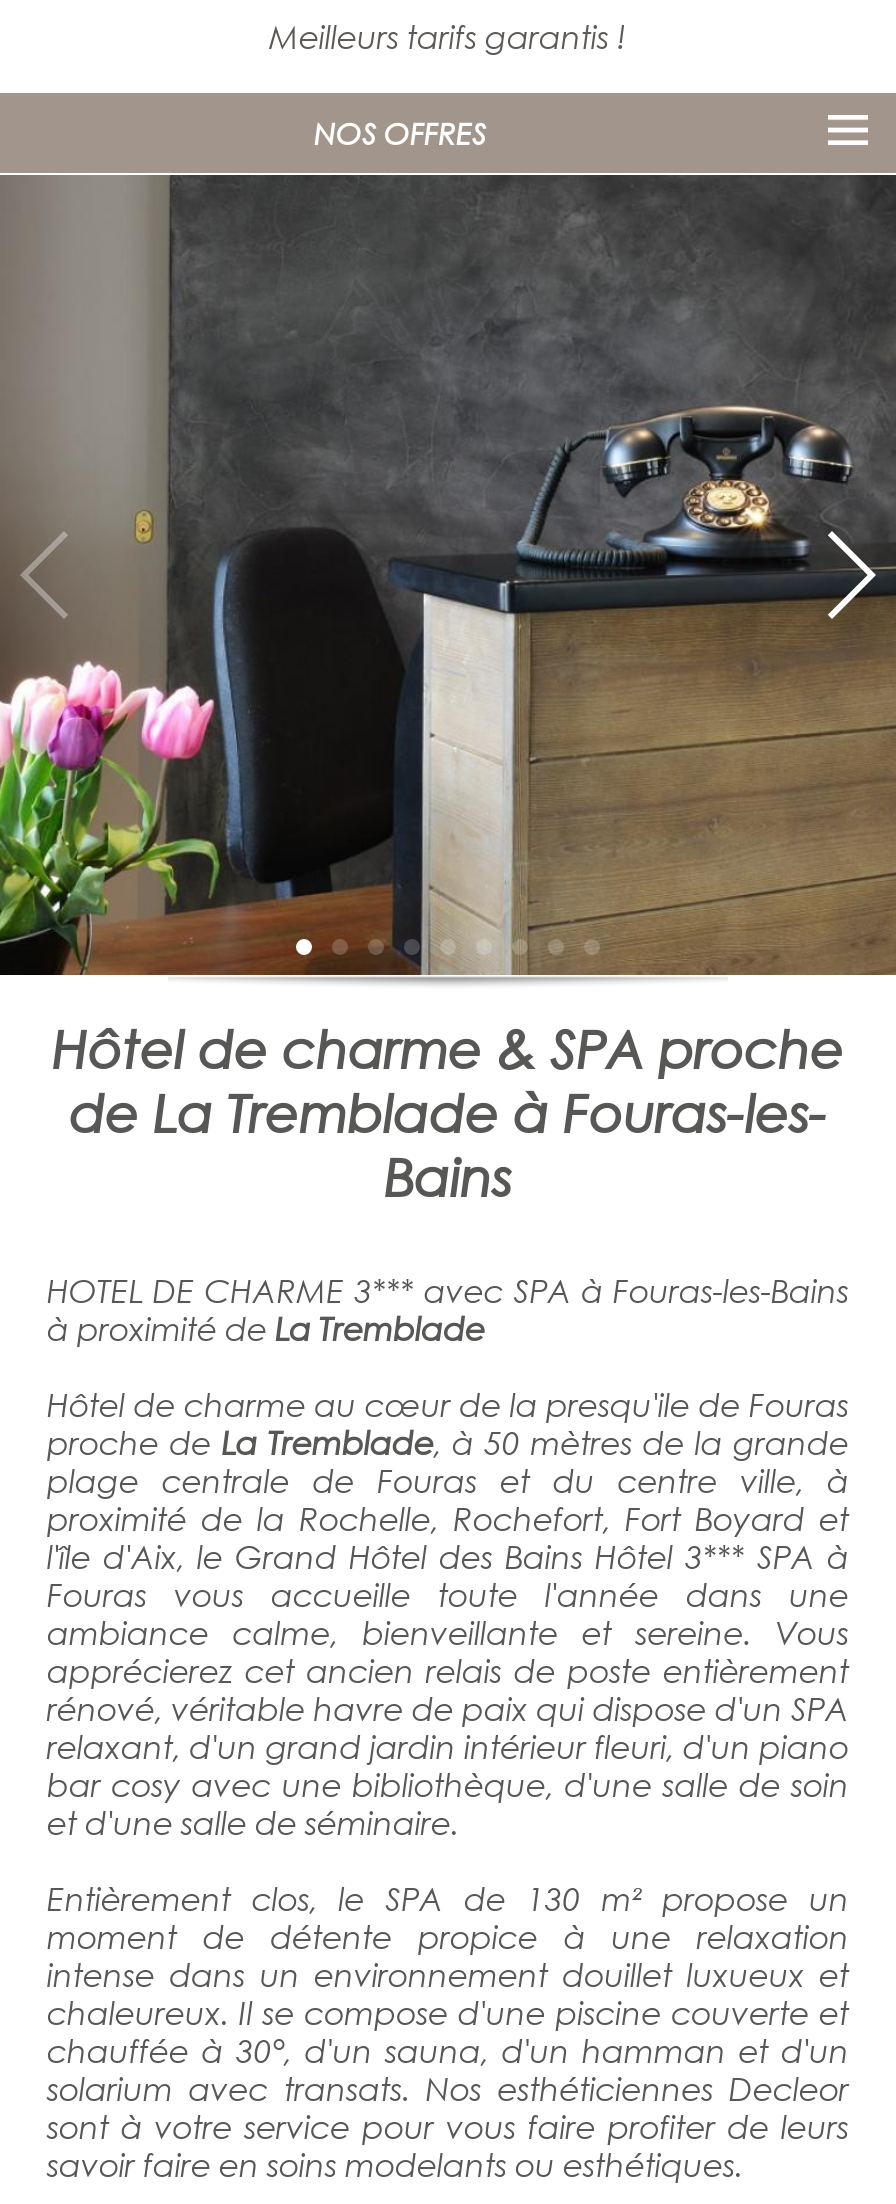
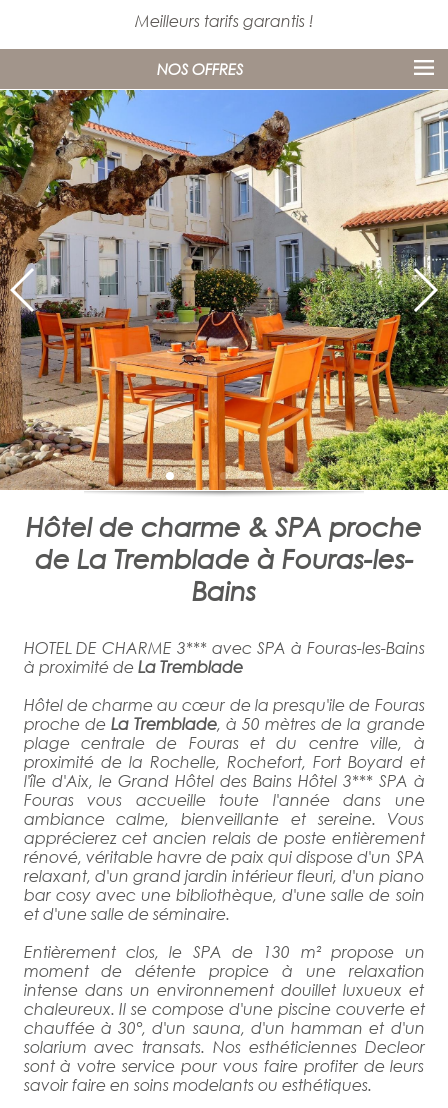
[6,175,890,977] [image] -> [3,89,445,491] [image]

